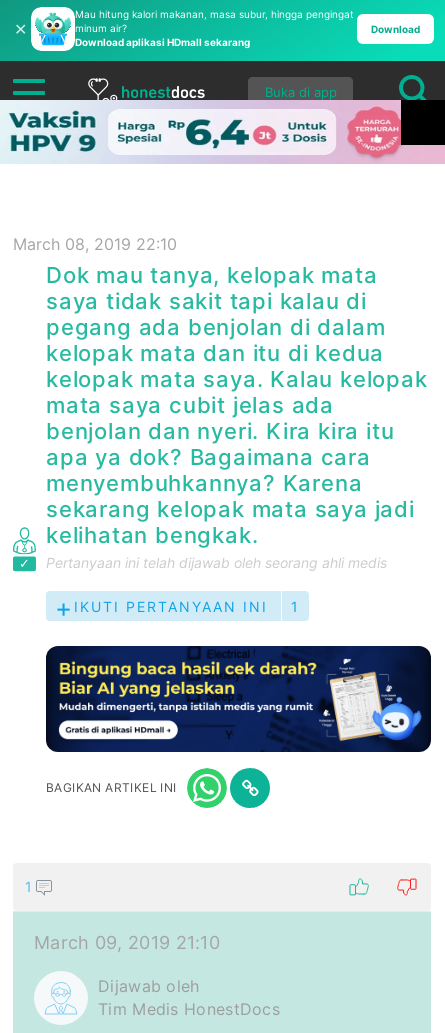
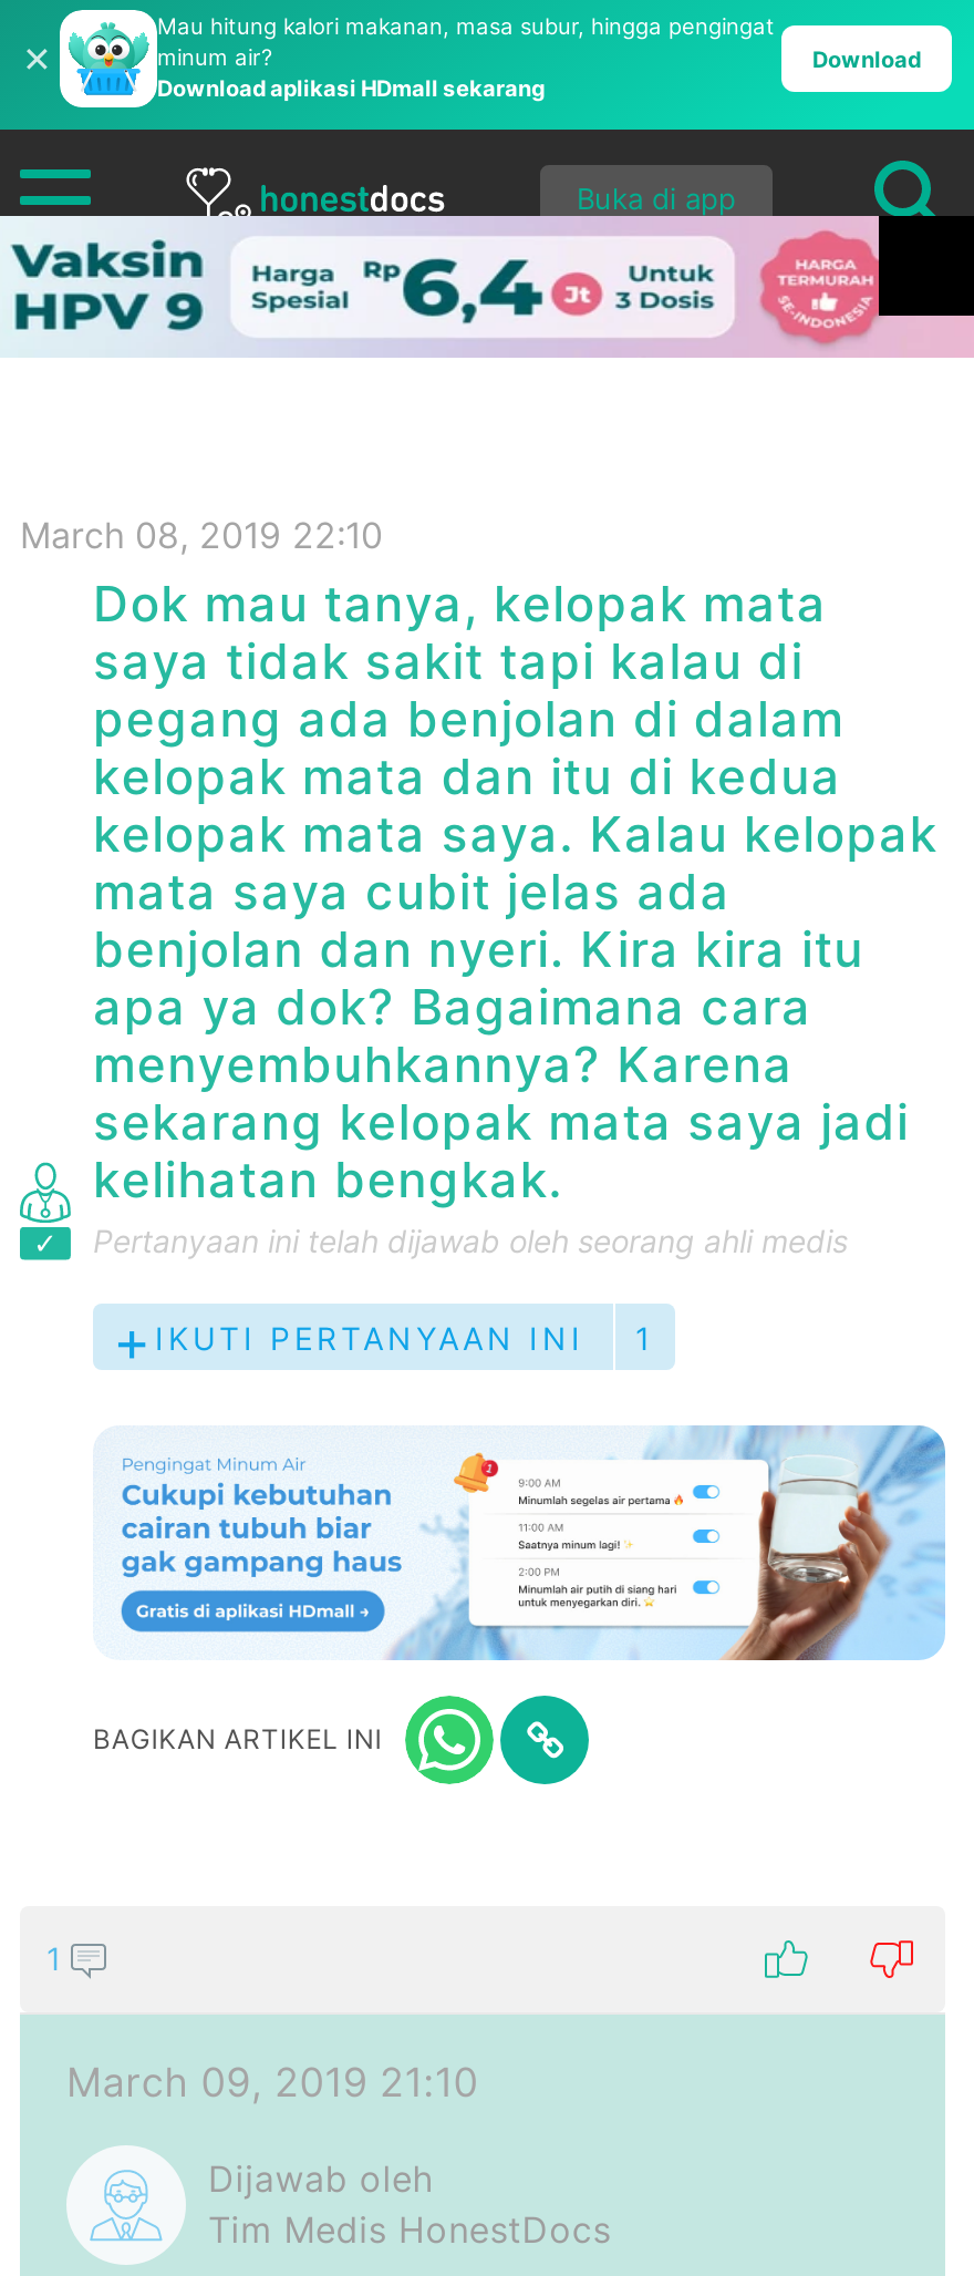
[45,645,432,753] [image] -> [93,1425,945,1662] [image]

